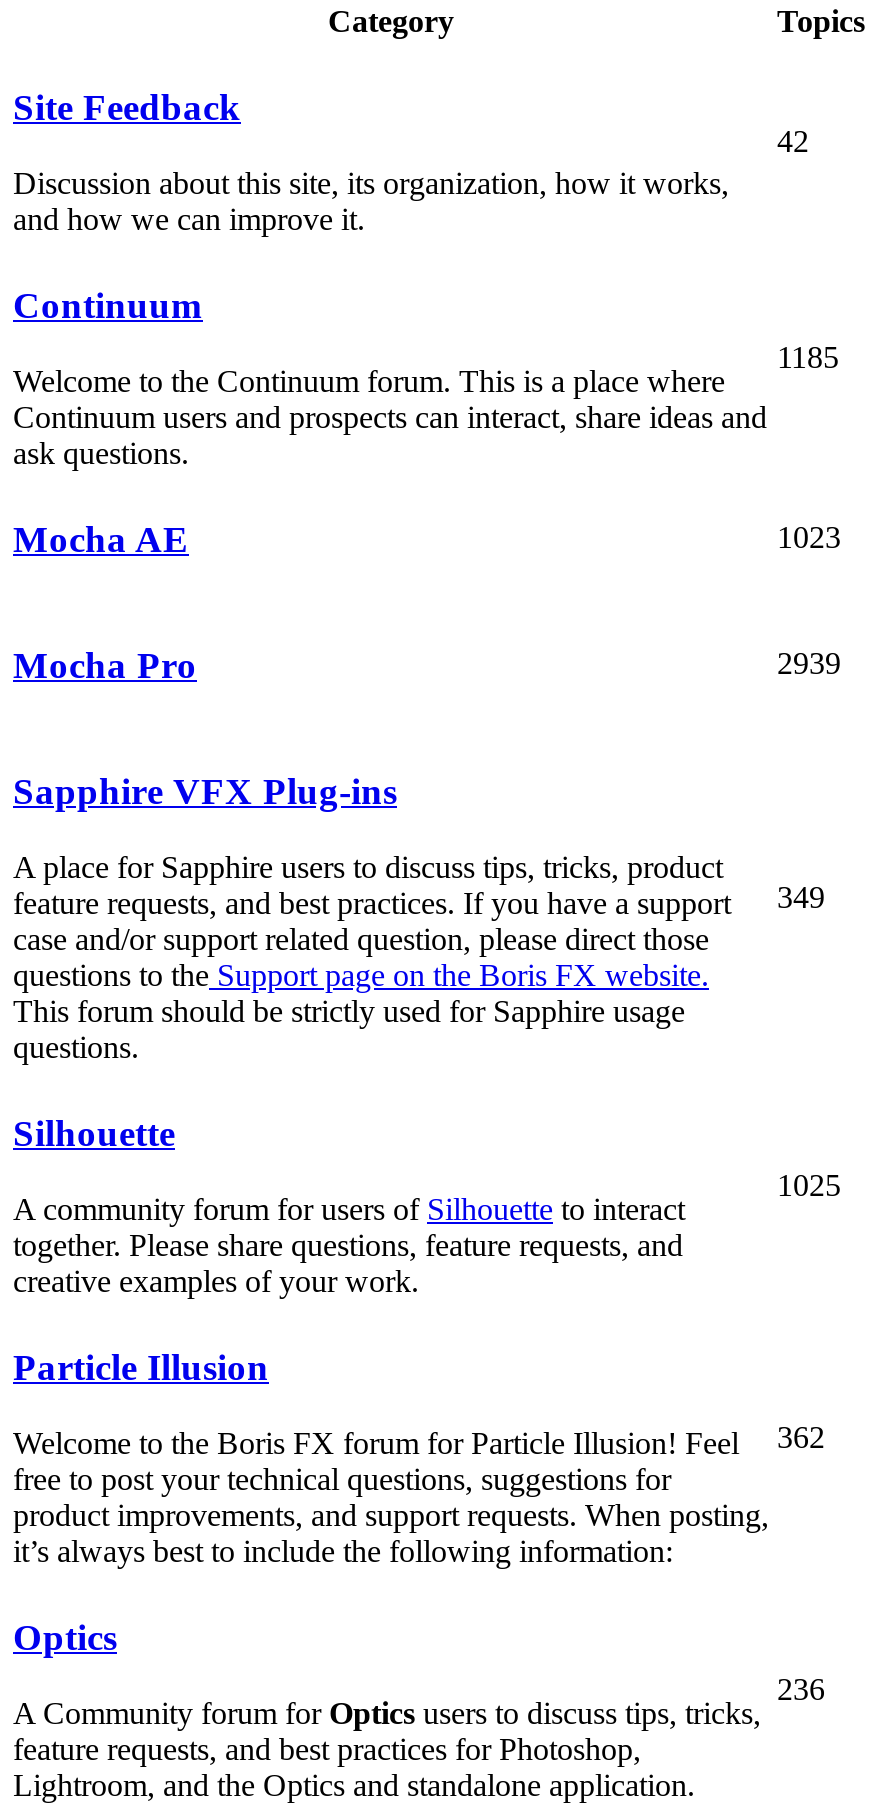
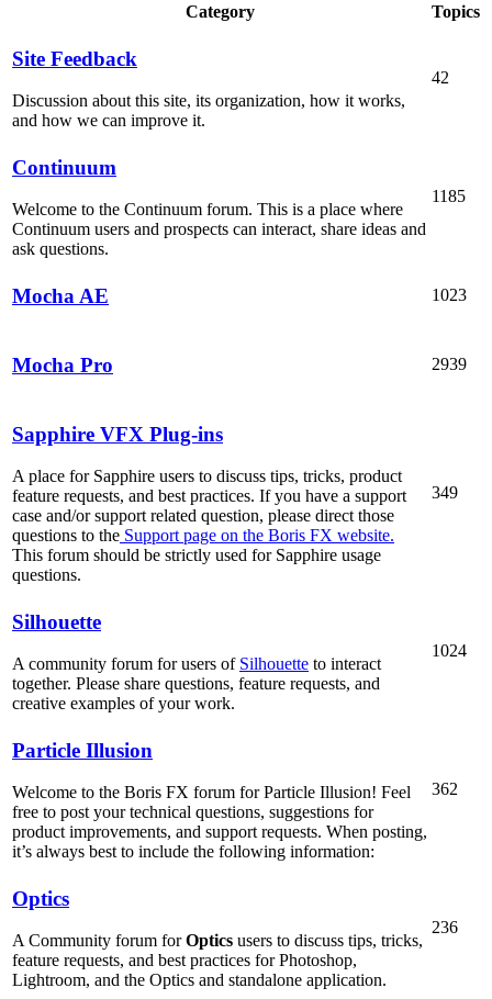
[777,1168,841,1202] 1025 -> [432,641,467,660] 1024

